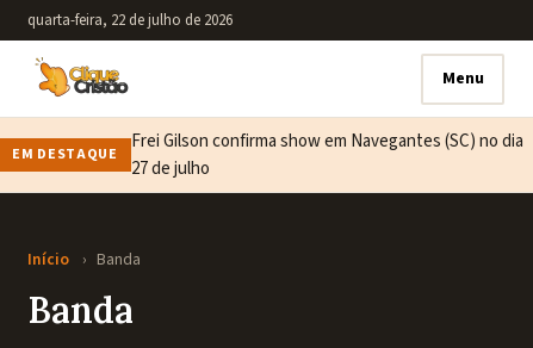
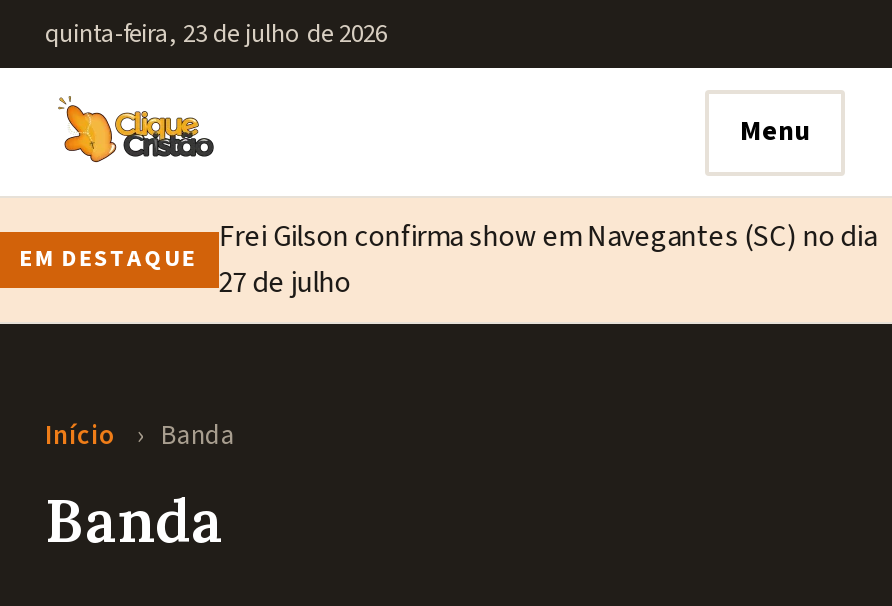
[27,10,233,31] quarta-feira, 22 de julho de 2026 -> [45,16,387,52] quinta-feira, 23 de julho de 2026

